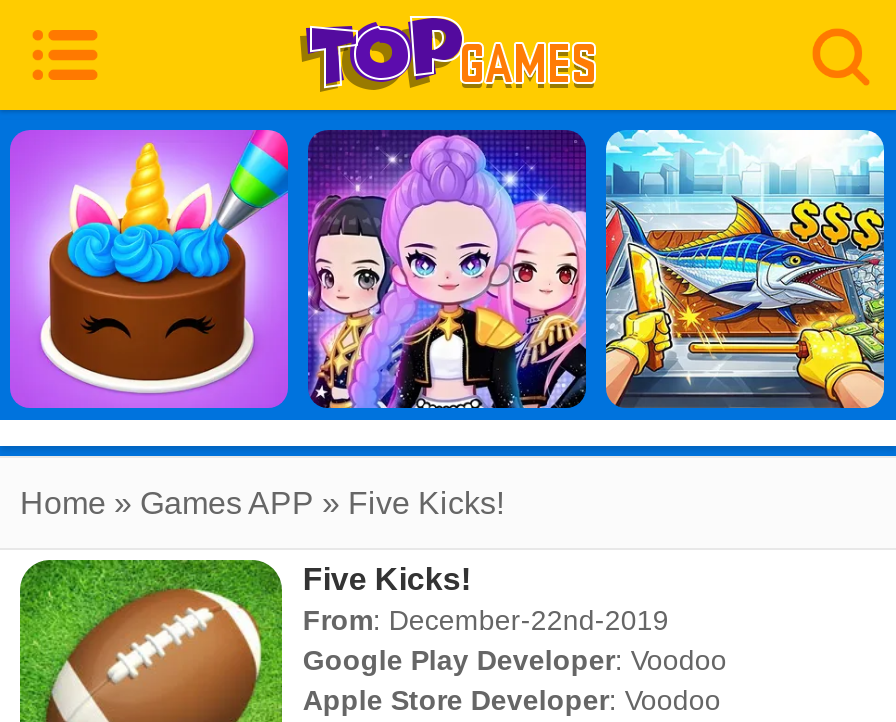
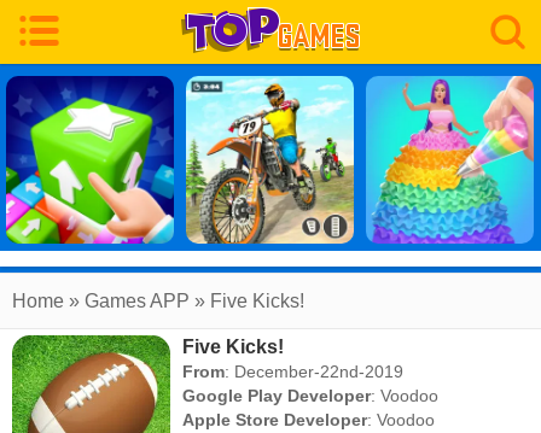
[8,128,290,410] [image] -> [5,75,175,245] [image]
[306,128,588,410] [image] -> [185,75,355,245] [image]
[604,128,886,410] [image] -> [366,76,535,245] [image]

